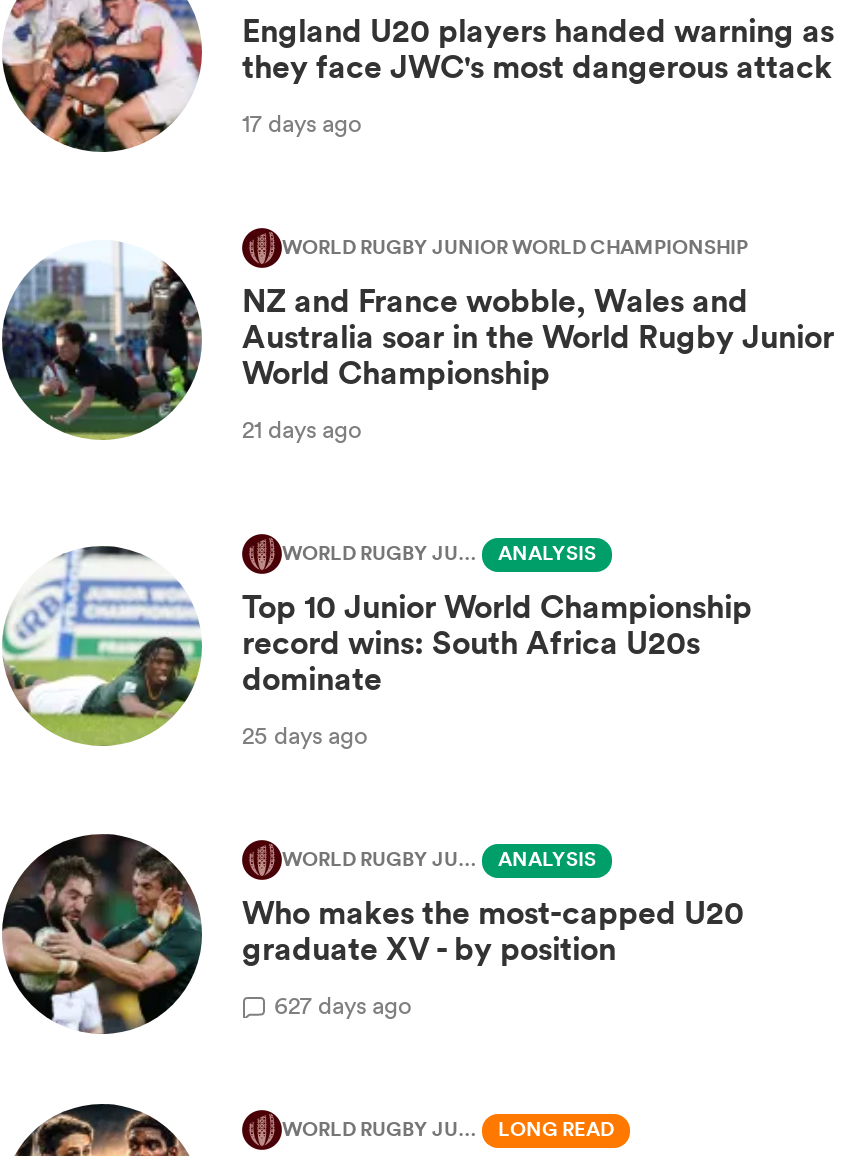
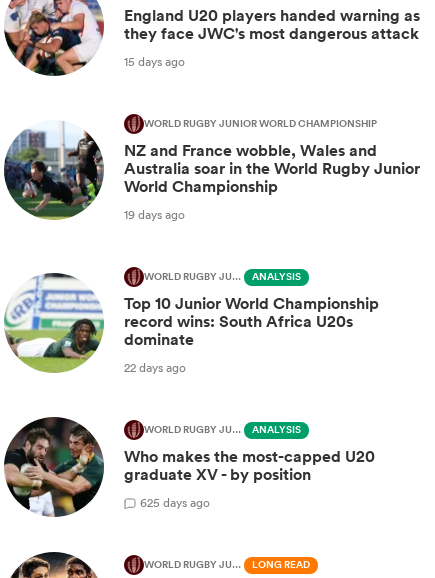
[242,105,362,139] 17 days ago -> [124,53,185,70] 15 days ago
[242,411,362,445] 21 days ago -> [124,206,185,223] 19 days ago
[242,717,368,751] 25 days ago -> [124,359,186,376] 22 days ago
[274,987,412,1021] 627 days ago -> [140,494,210,511] 625 days ago

